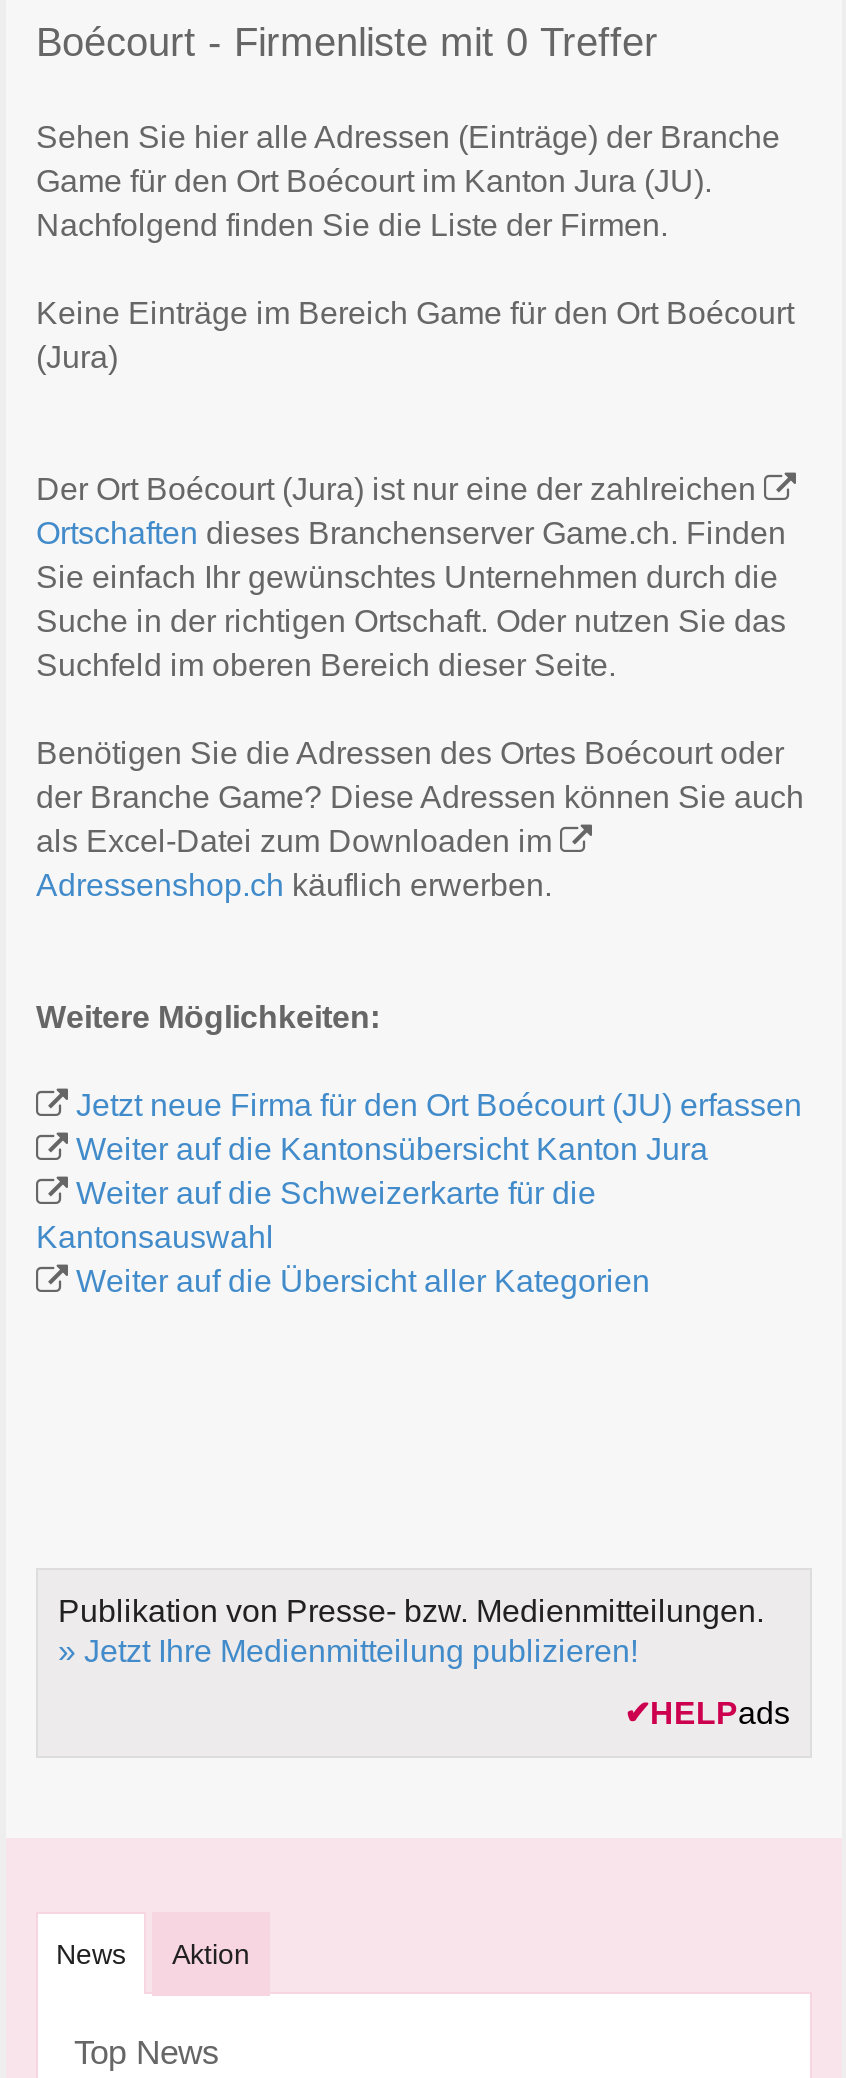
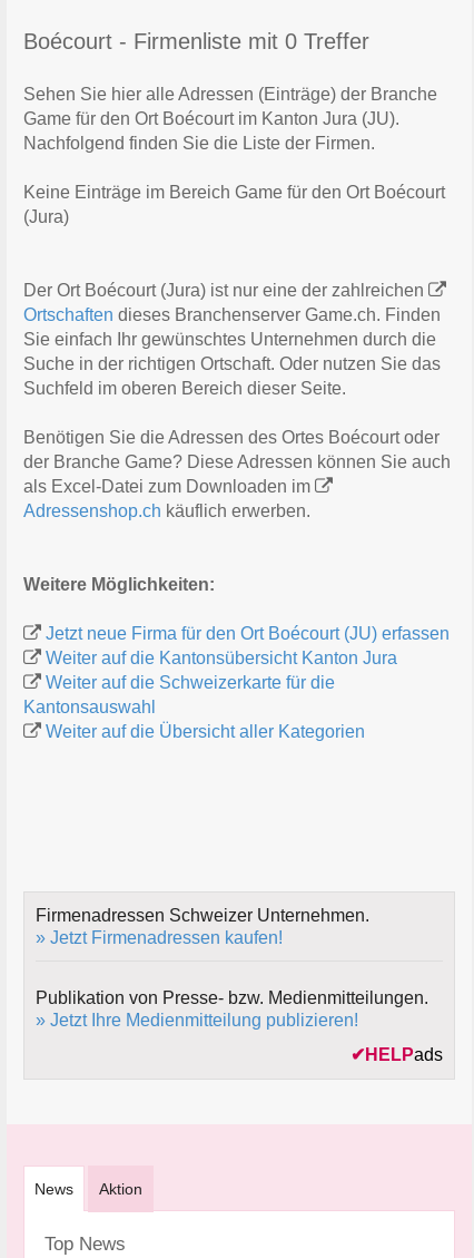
none -> [36,906,369,947] Firmenadressen Schweizer Unternehmen. | » Jetzt Firmenadressen kaufen!

